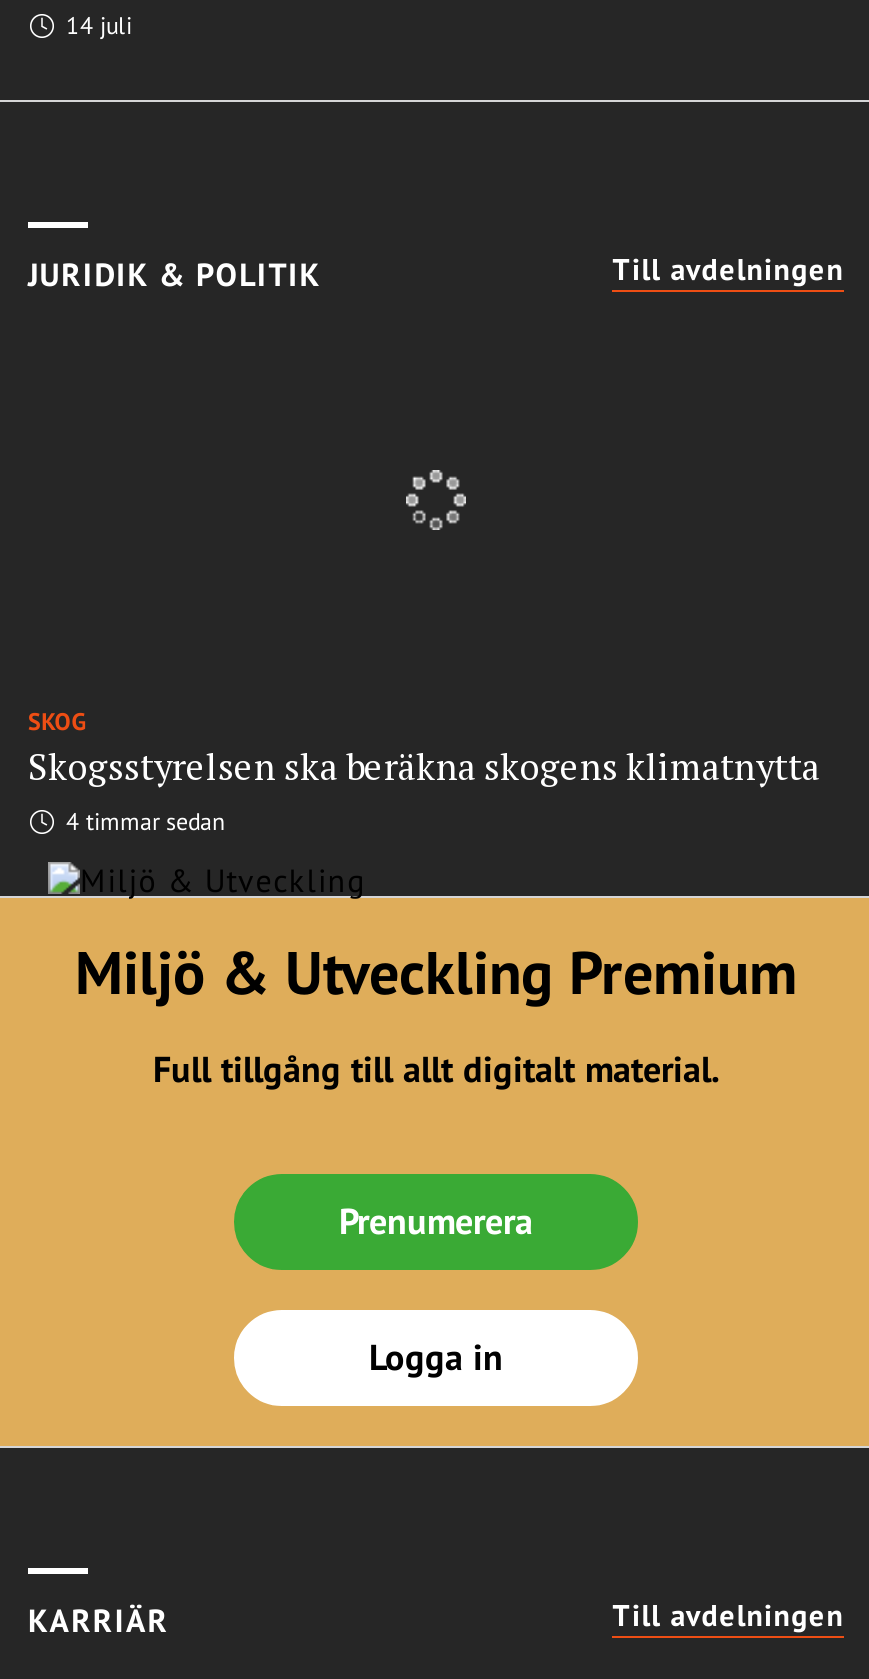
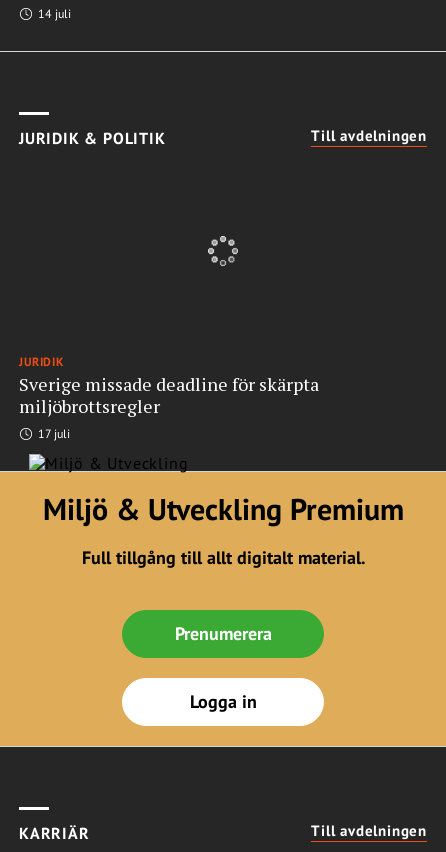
[28,706,820,836] SKOG | Skogsstyrelsen ska beräkna skogens klimatnytta | 4 timmar sedan -> [19,354,319,441] JURIDIK | Sverige missade deadline för skärpta | miljöbrottsregler | 17 juli

